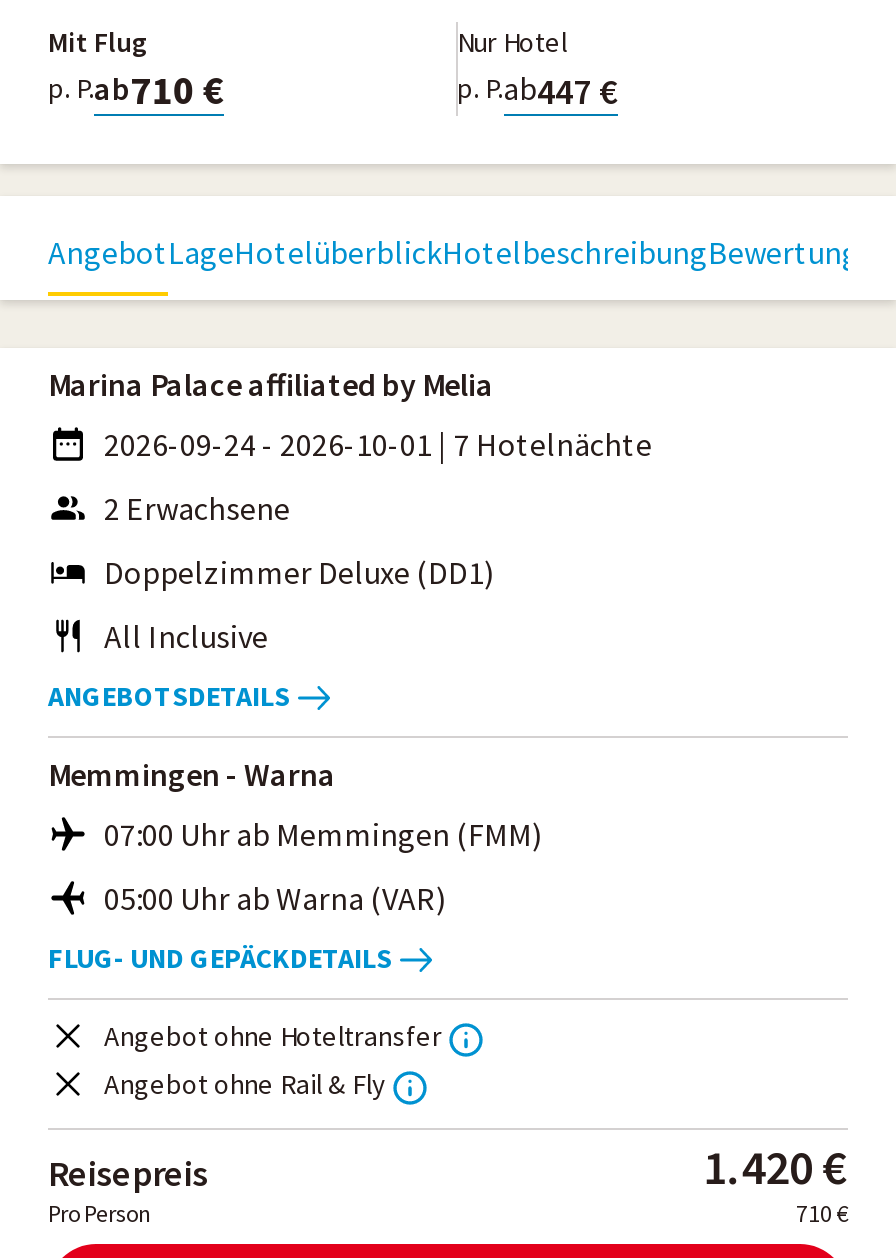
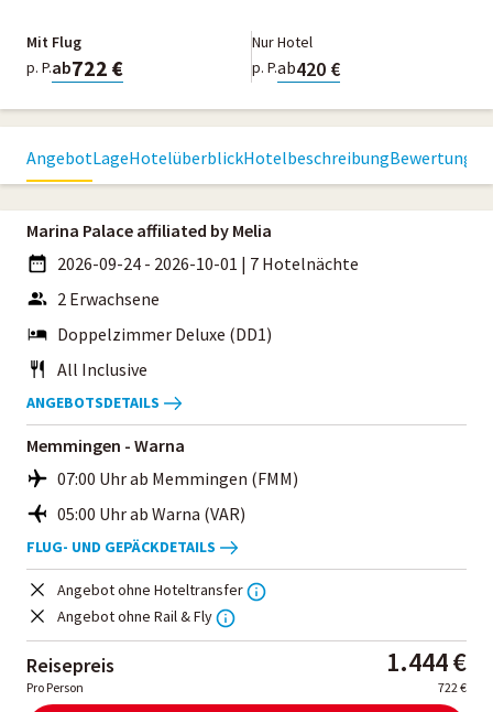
[48,64,224,114] p. P.ab710 € -> [26,54,123,81] p. P.ab722 €
[457,68,617,114] p. P.ab447 € -> [251,56,339,81] p. P.ab420 €
[703,1136,848,1198] 1.420 € -> [387,645,466,679] 1.444 €
[796,1198,848,1228] 710 € -> [438,679,466,695] 722 €

